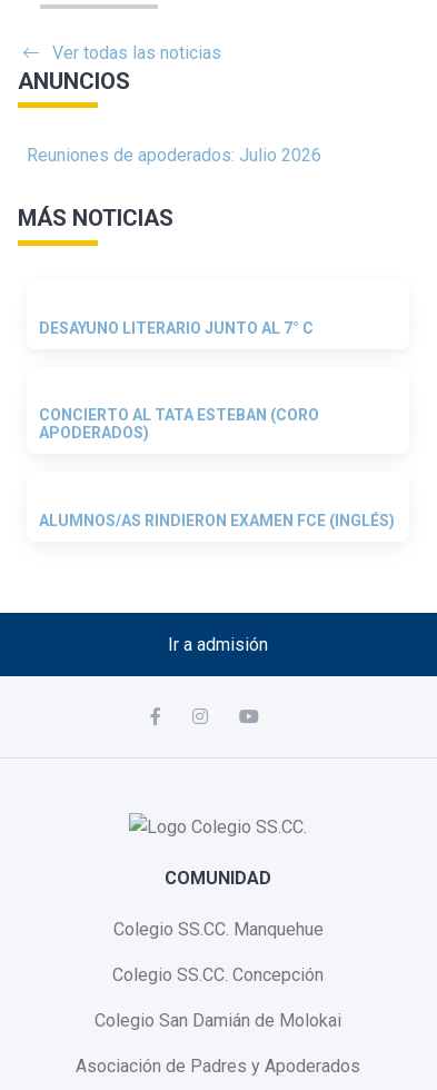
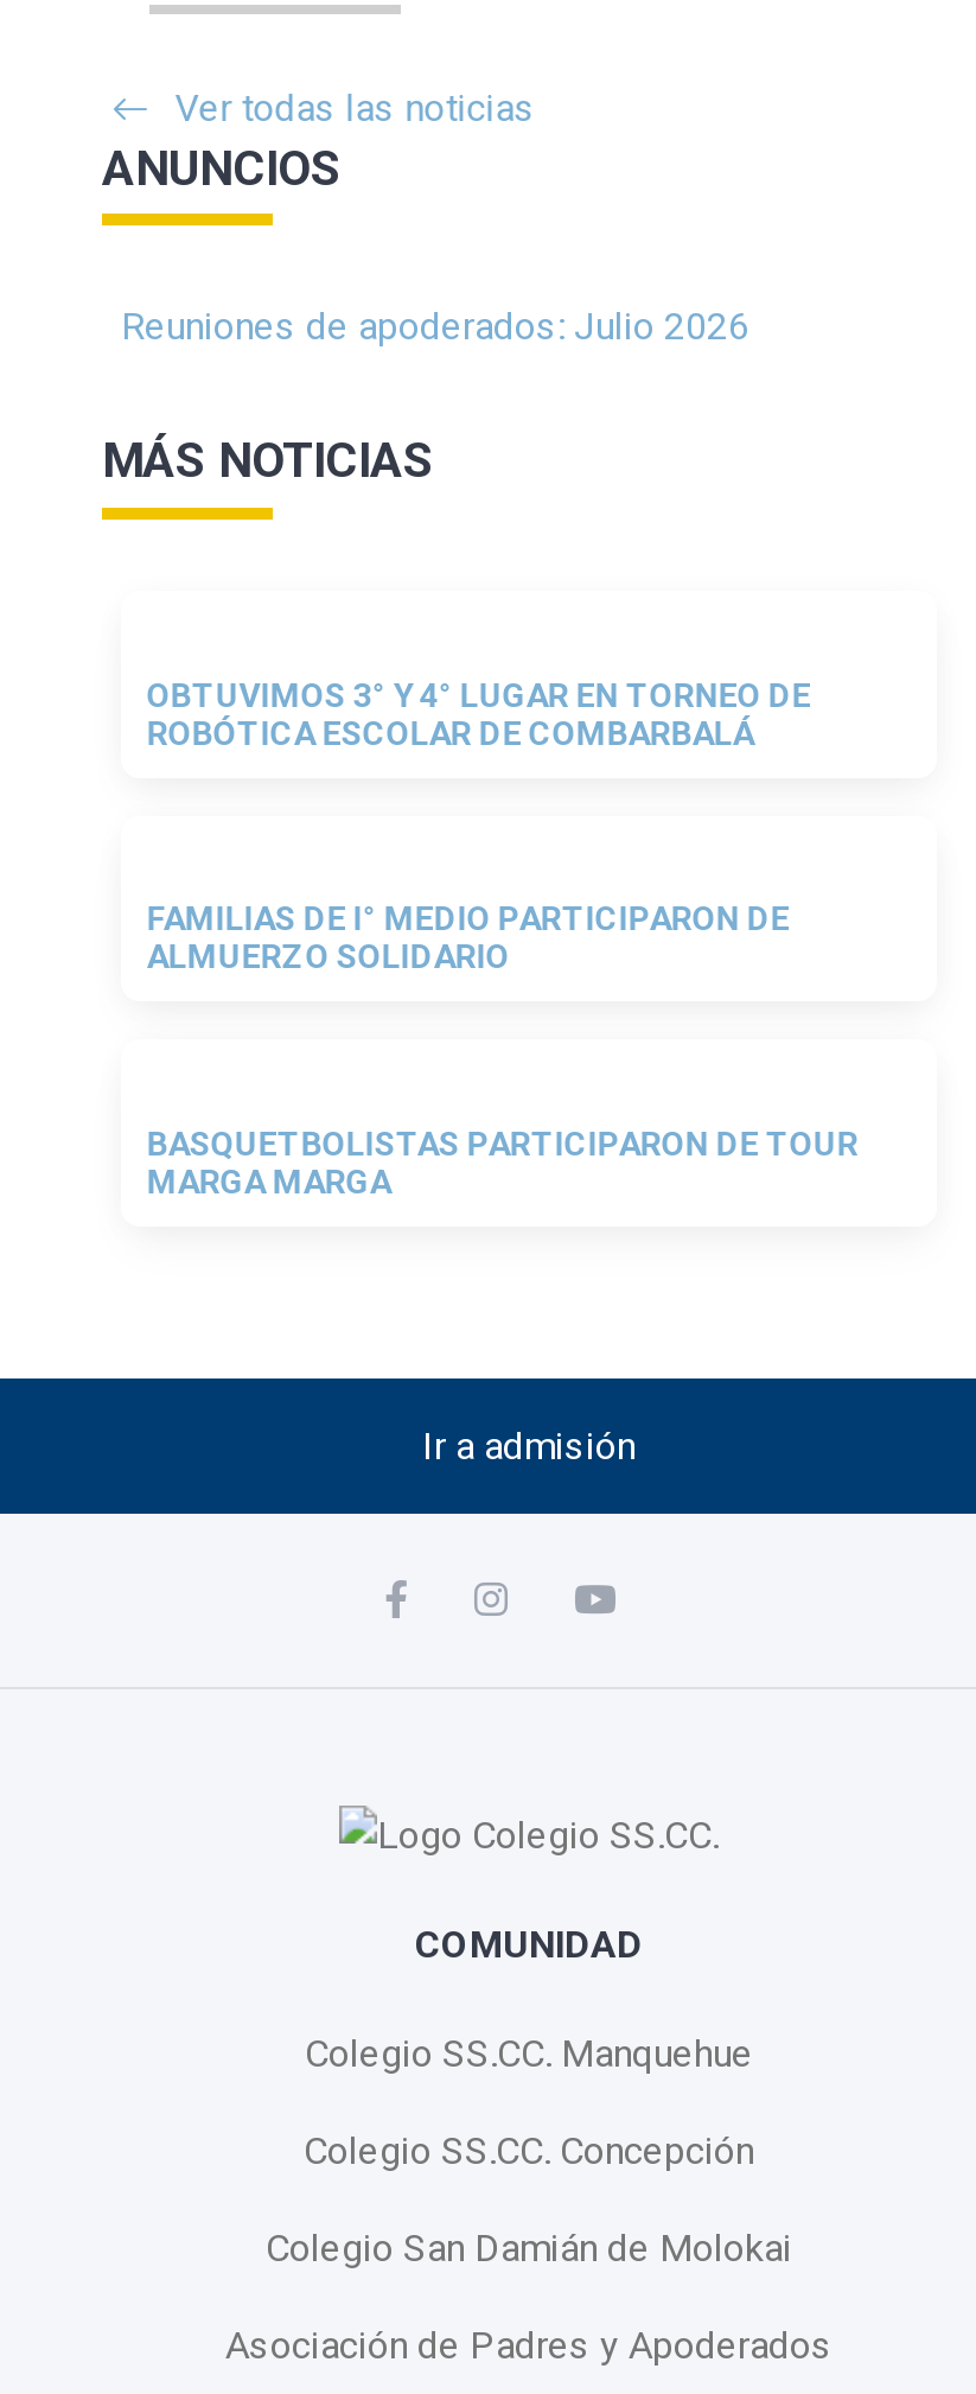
[39,319,313,337] DESAYUNO LITERARIO JUNTO AL 7° C -> [147,676,811,752] OBTUVIMOS 3° Y 4° LUGAR EN TORNEO DE | ROBÓTICA ESCOLAR DE COMBARBALÁ
[39,406,319,442] CONCIERTO AL TATA ESTEBAN (CORO | APODERADOS) -> [147,900,789,976] FAMILIAS DE I° MEDIO PARTICIPARON DE | ALMUERZO SOLIDARIO
[39,512,395,529] ALUMNOS/AS RINDIERON EXAMEN FCE (INGLÉS) -> [147,1125,858,1201] BASQUETBOLISTAS PARTICIPARON DE TOUR | MARGA MARGA

